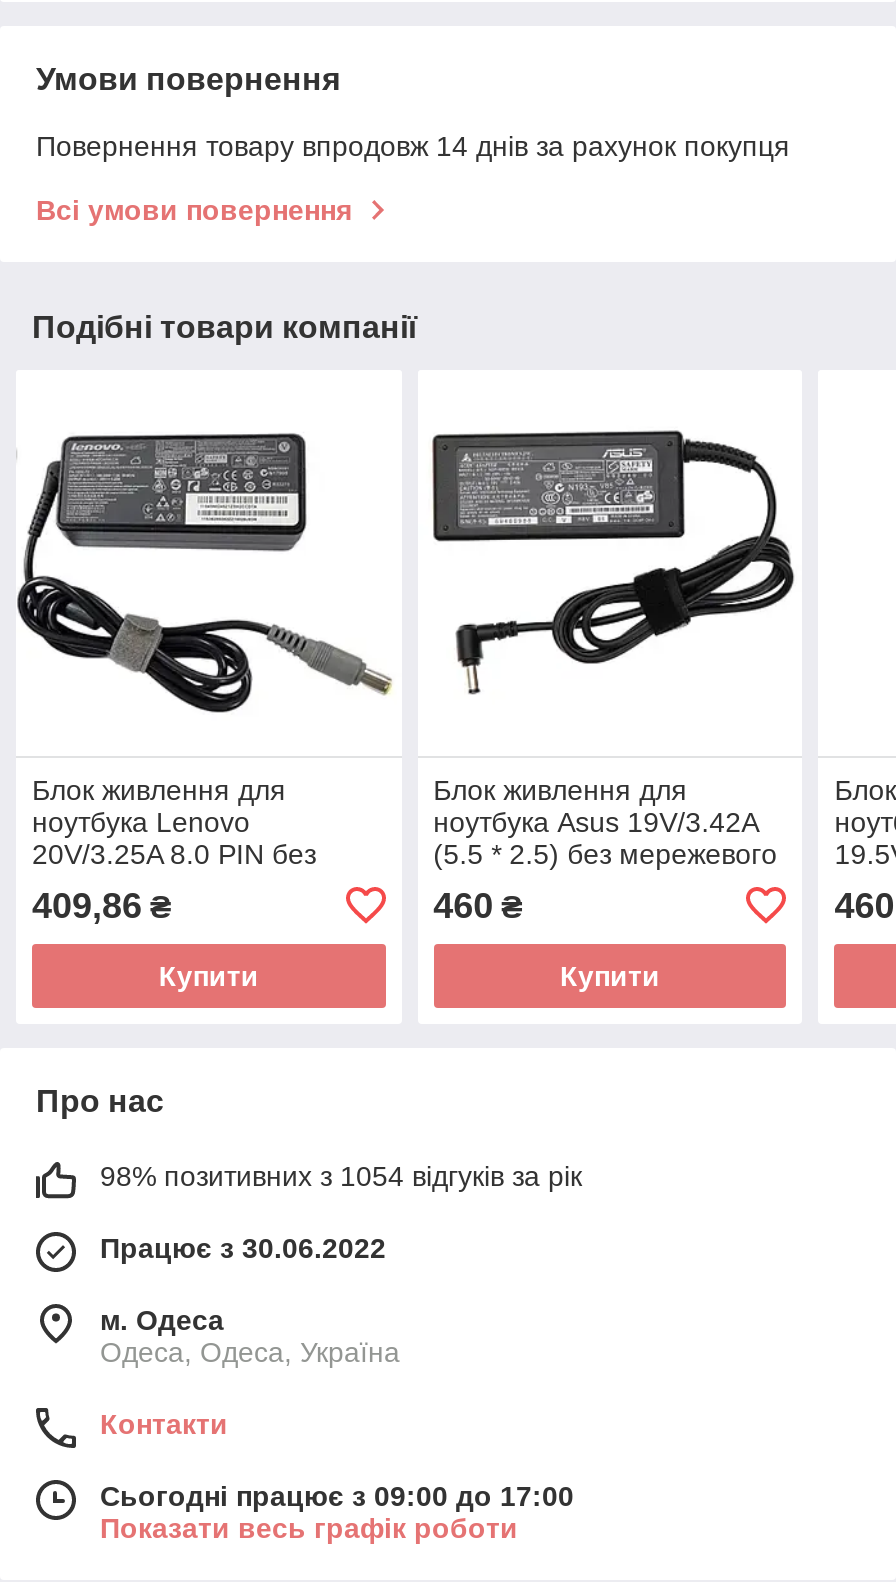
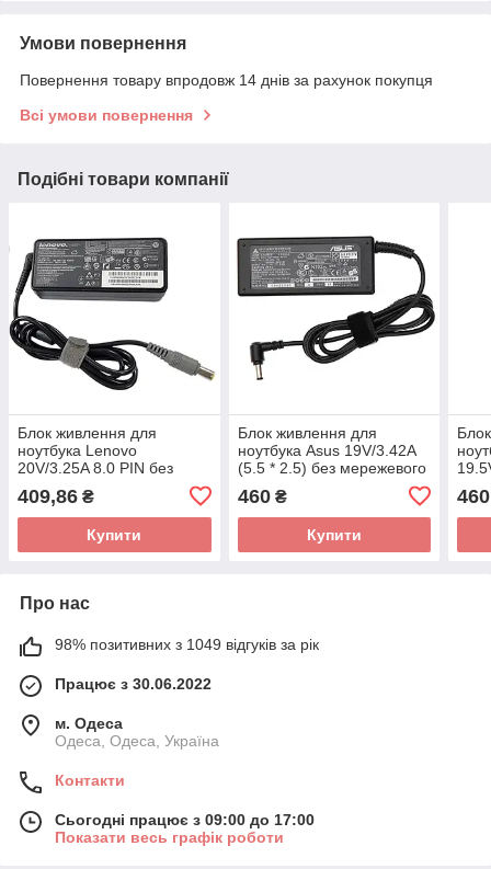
[100,1160,582,1192] 98% позитивних з 1054 відгуків за рік -> [55,635,319,653] 98% позитивних з 1049 відгуків за рік

